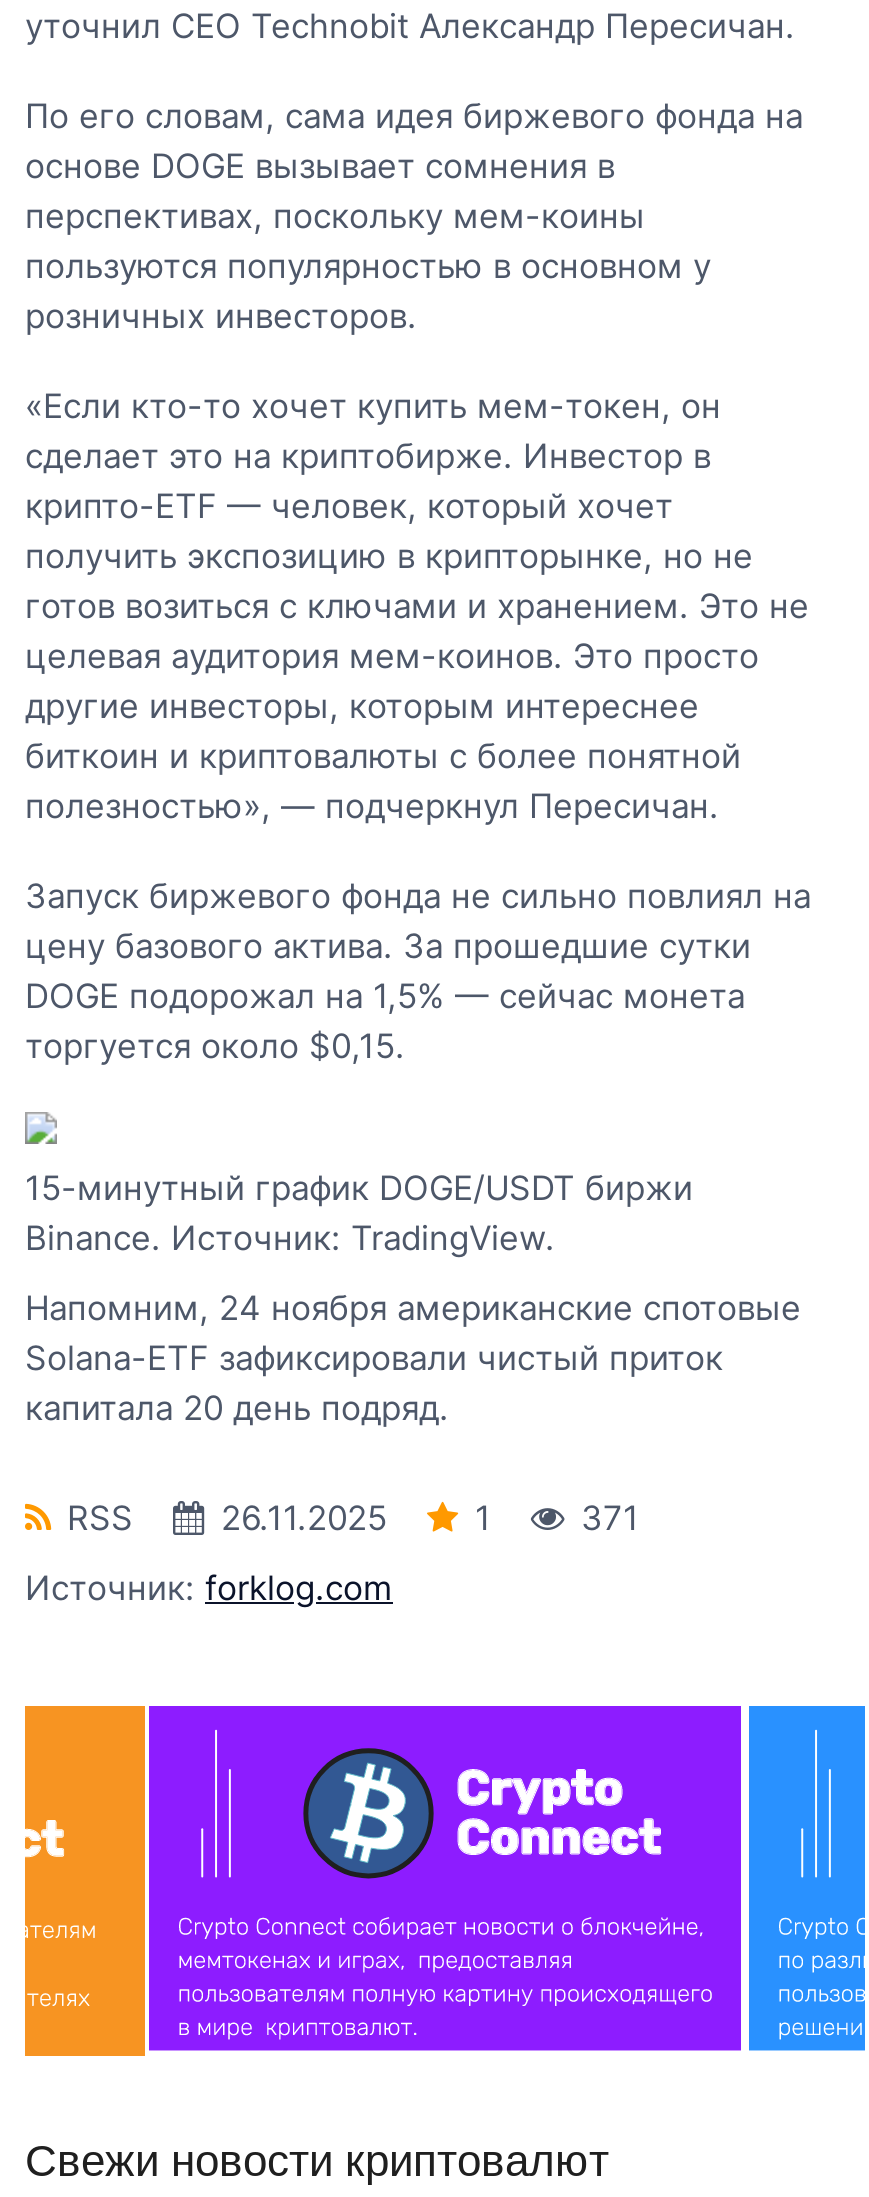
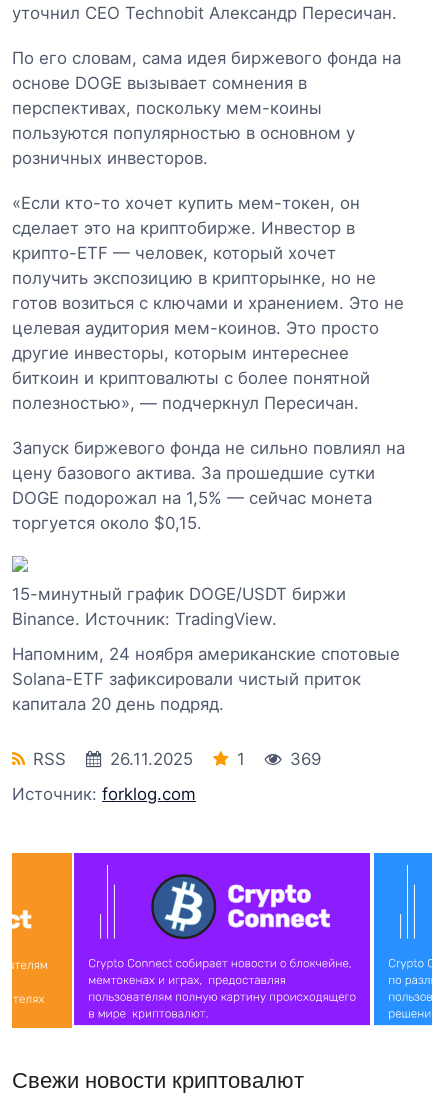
[57,1498,639,1538] RSS 26.11.2025 1 371 -> [28,749,321,769] RSS 26.11.2025 1 369

